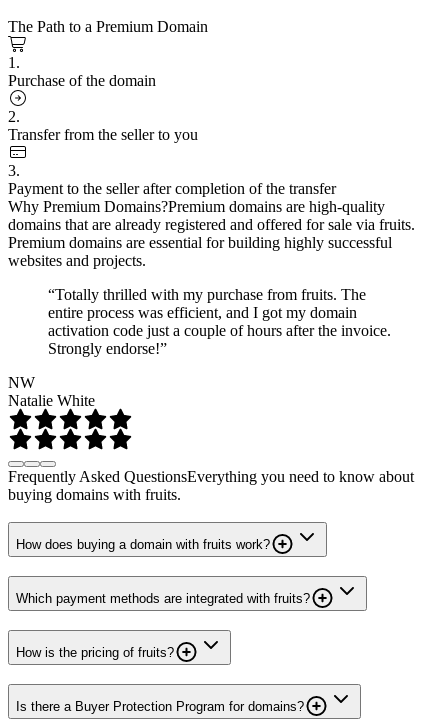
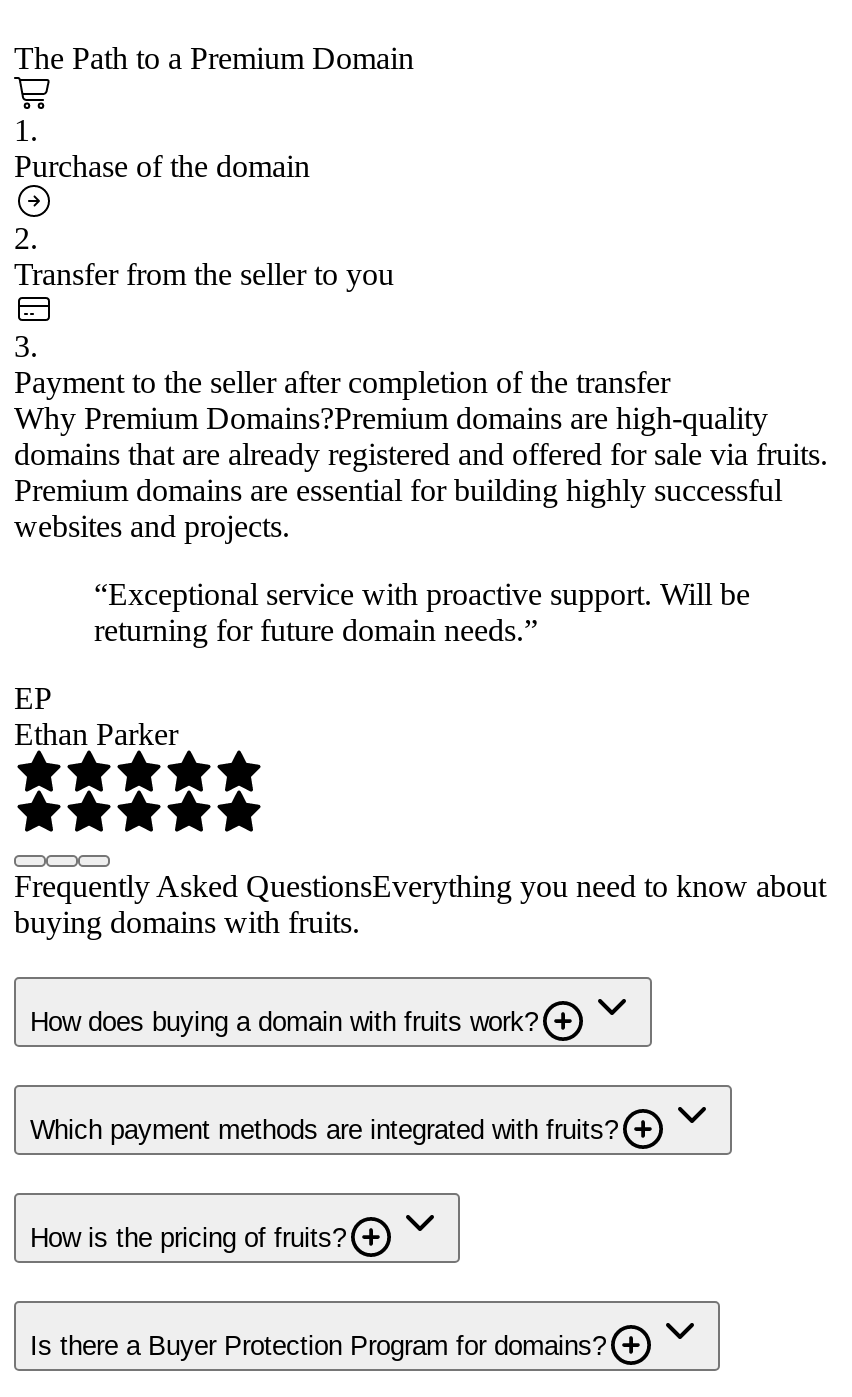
[48,286,391,357] “Totally thrilled with my purchase from fruits. The | entire process was efficient, and I got my domain | activation code just a couple of hours after the invoice. | Strongly endorse!” -> [94,576,750,646] “Exceptional service with proactive support. Will be | returning for future domain needs.”
[8,374,95,409] NW | Natalie White -> [14,680,178,750] EP | Ethan Parker

